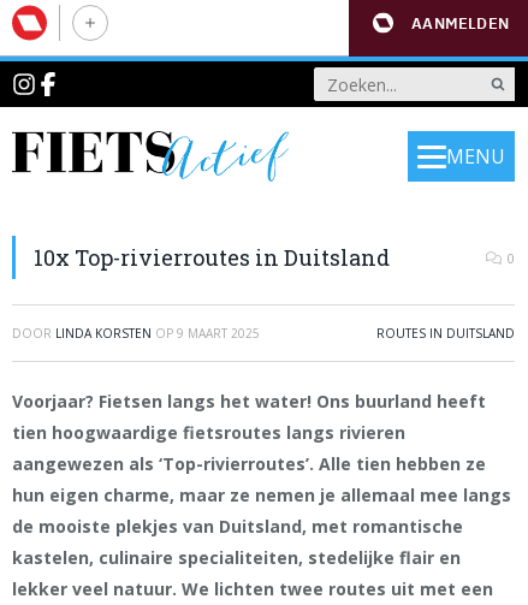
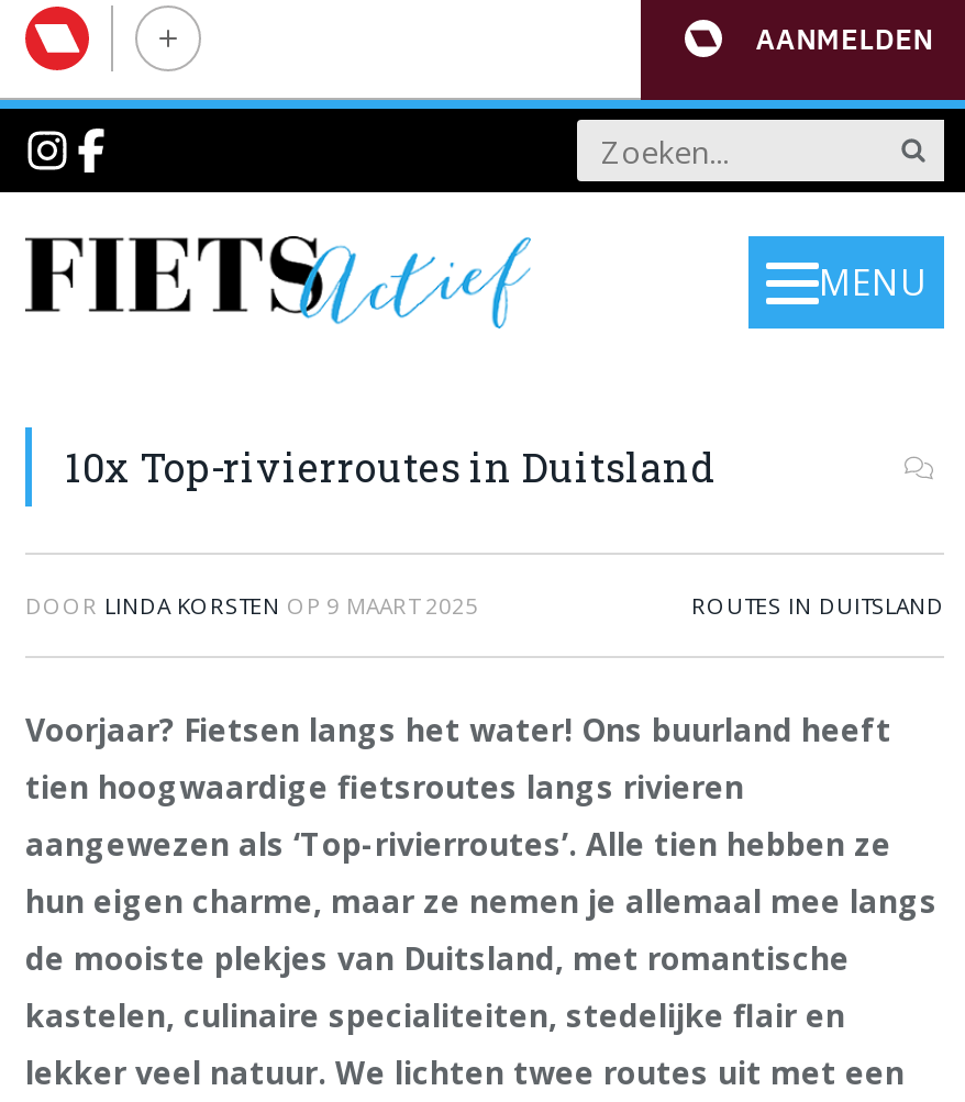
[508,248,515,266] 0 -> none

